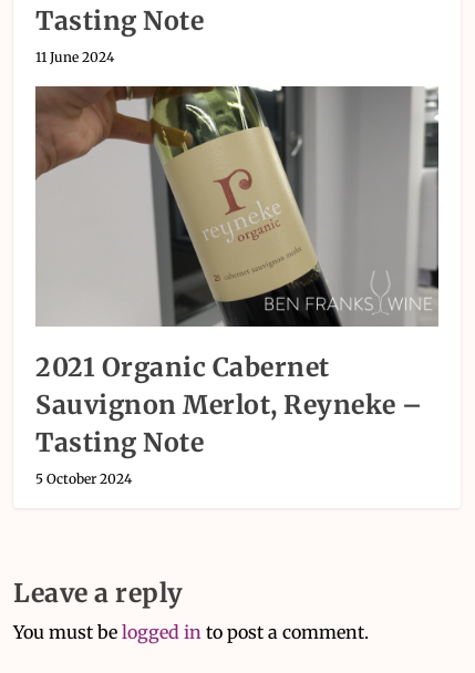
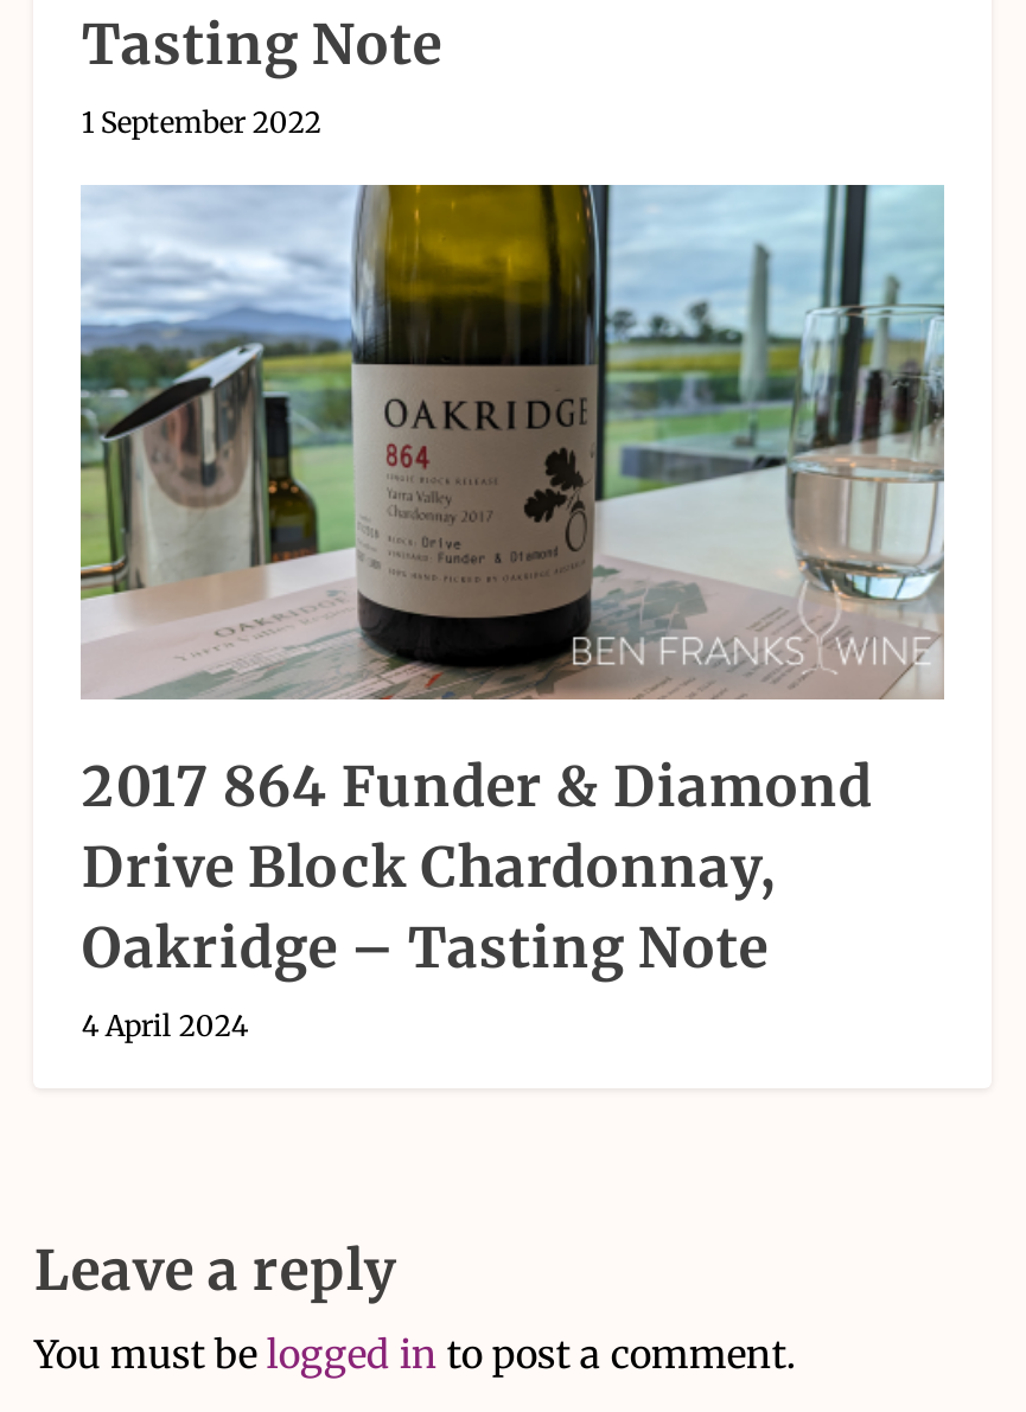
[36,48,114,65] 11 June 2024 -> [82,103,321,139] 1 September 2022
[34,85,440,488] [image] | 2021 Organic Cabernet | Sauvignon Merlot, Reyneke – | Tasting Note | 5 October 2024 -> [78,183,944,1044] [image] | 2017 864 Funder & Diamond | Drive Block Chardonnay, | Oakridge – Tasting Note | 4 April 2024

